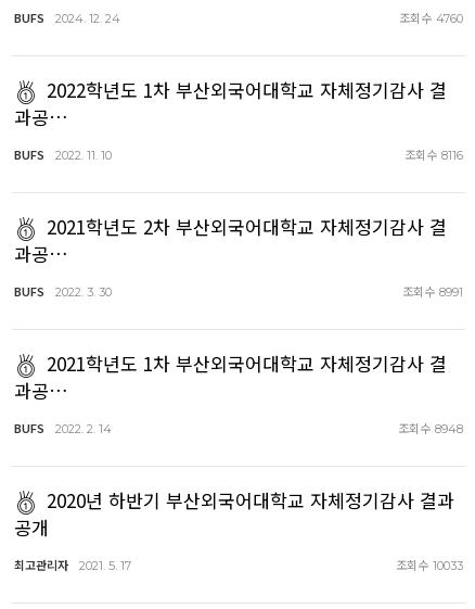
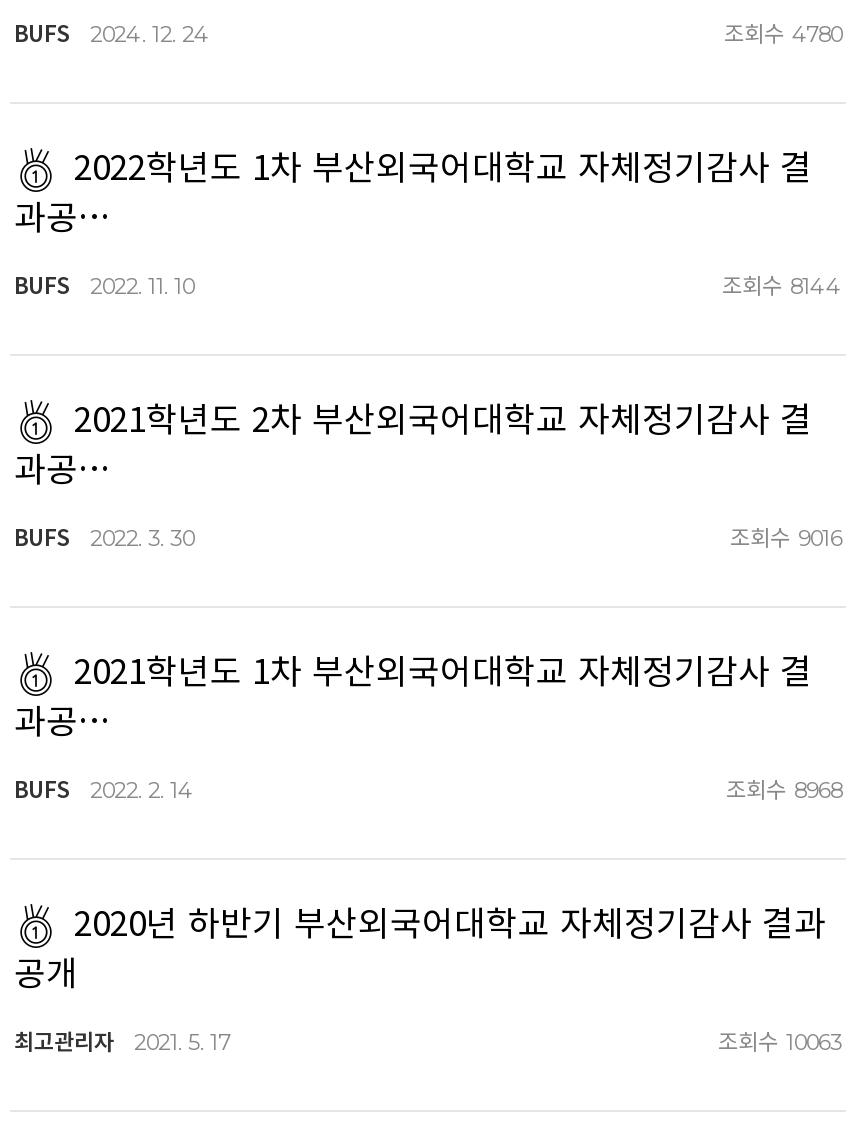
[399,9,463,27] 조회수 4760 -> [724,17,842,49] 조회수 4780
[405,146,463,163] 조회수 8116 -> [722,269,842,301] 조회수 8144
[402,282,463,300] 조회수 8991 -> [730,520,842,552] 조회수 9016
[398,419,463,437] 조회수 8948 -> [726,772,842,804] 조회수 8968
[396,556,463,573] 조회수 10033 -> [718,1024,842,1056] 조회수 10063

